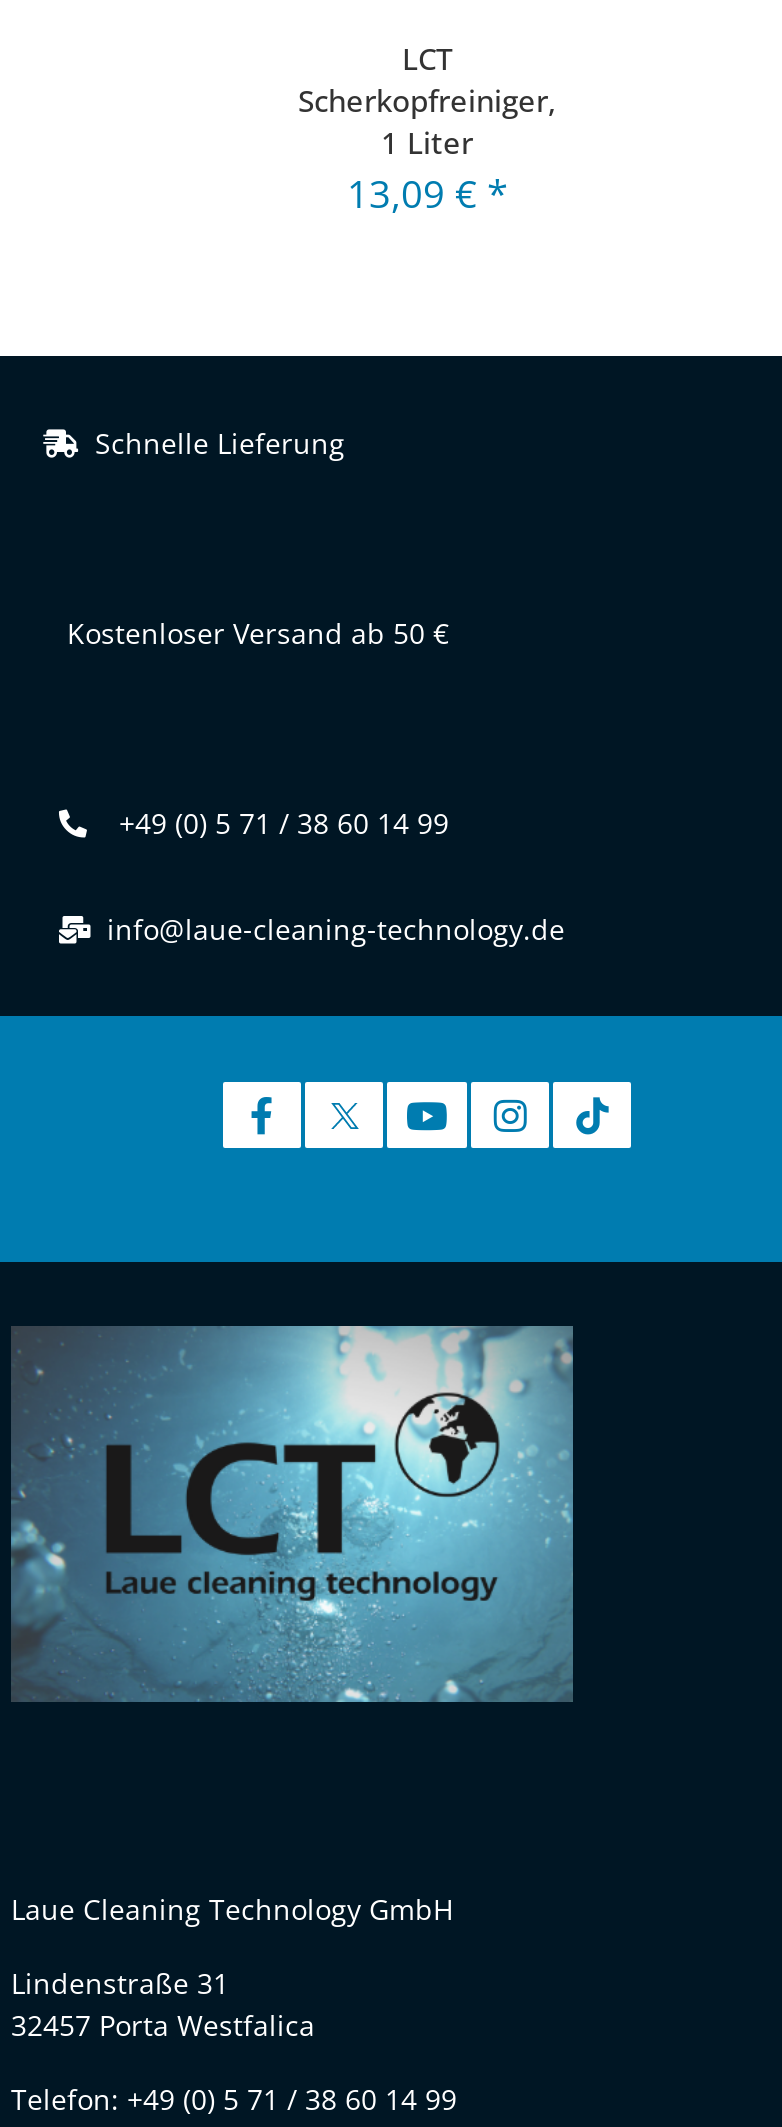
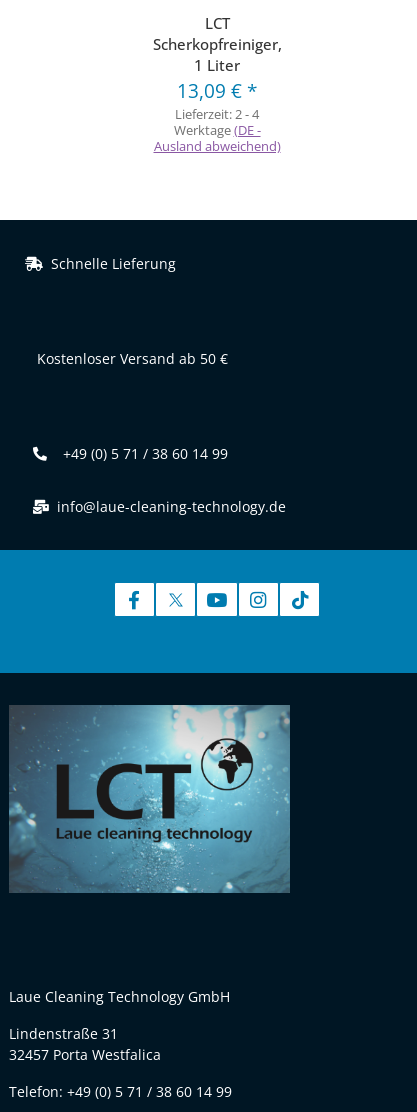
none -> [153,105,280,155] Lieferzeit: 2 - 4 | Werktage(DE - | Ausland abweichend)

